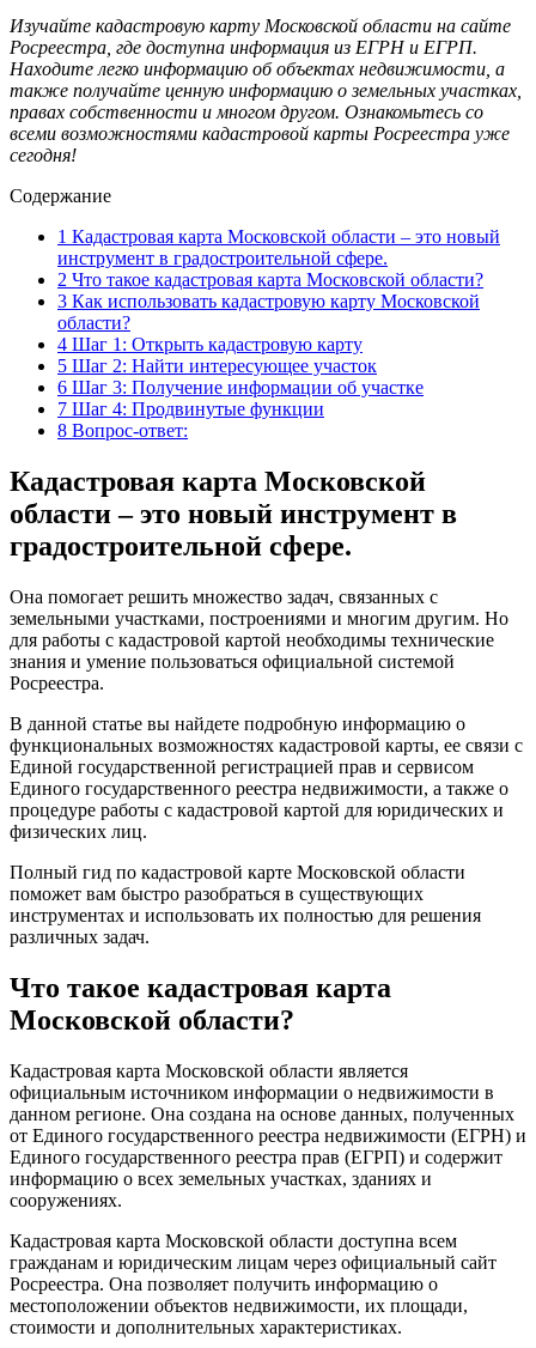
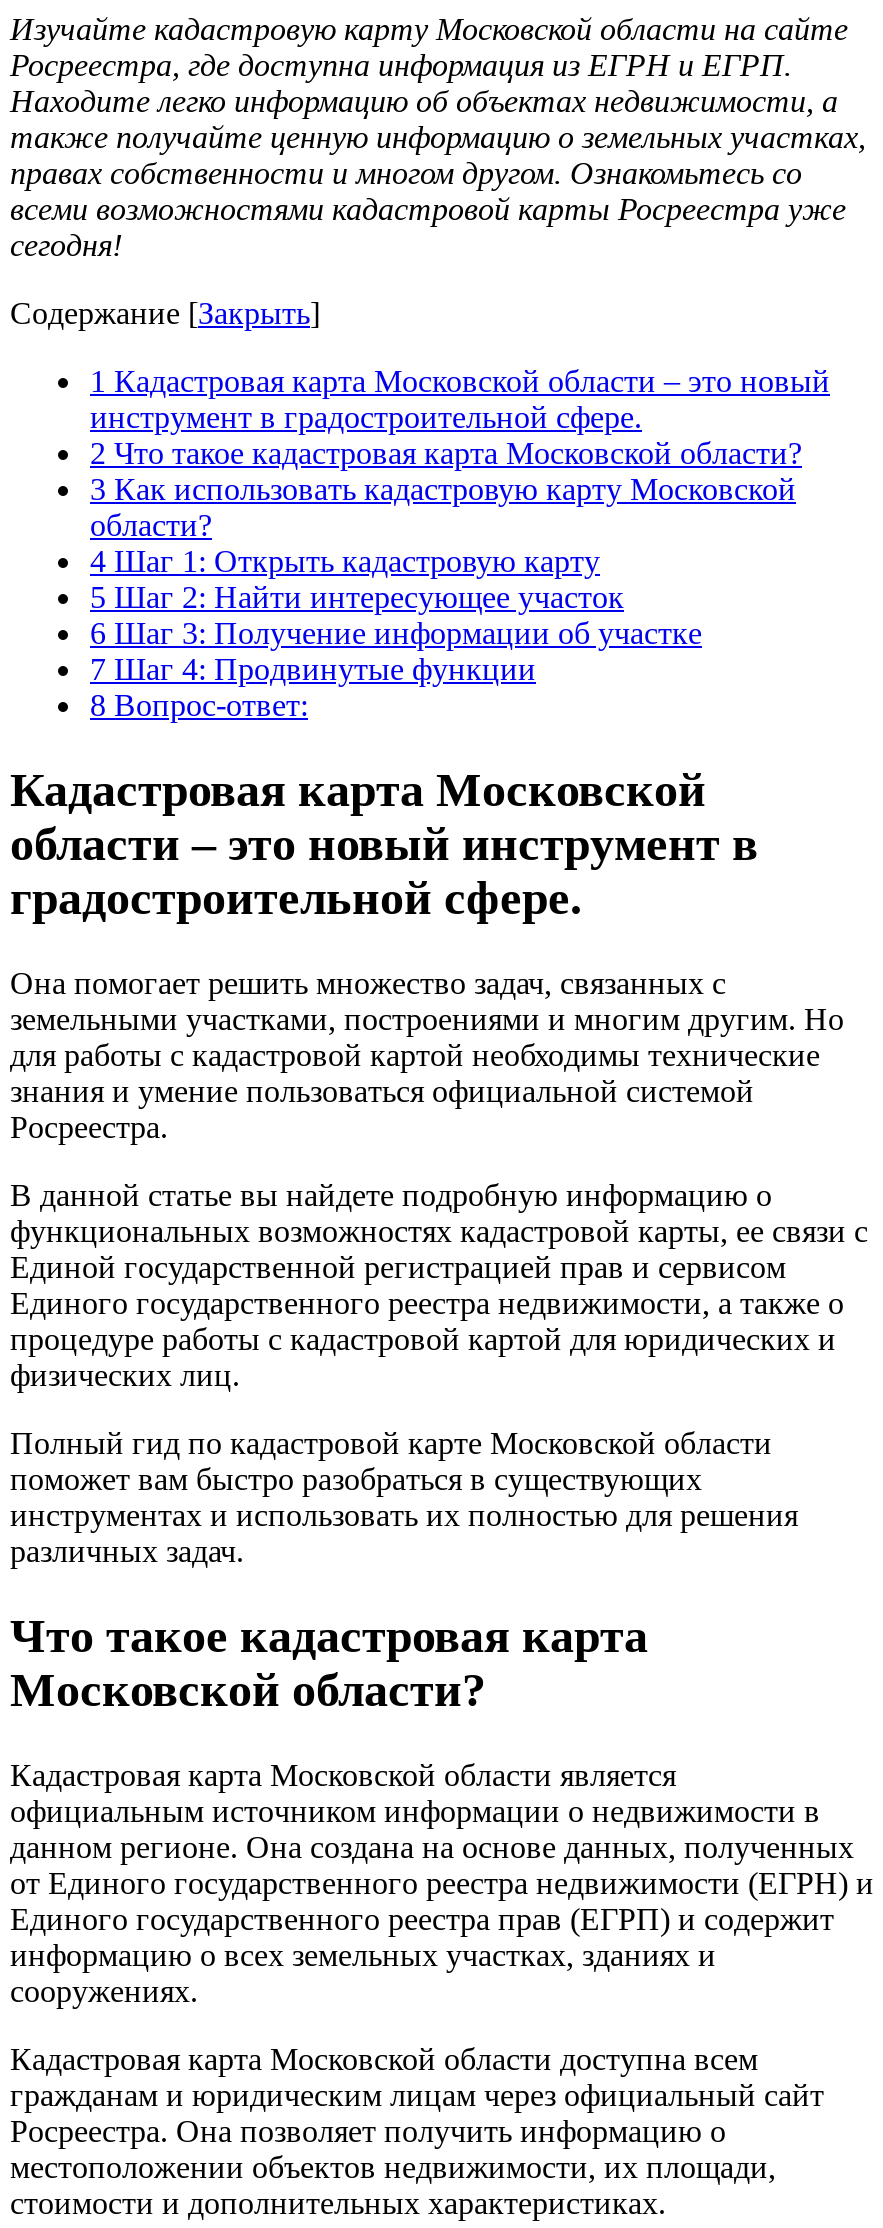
[10,185,111,206] Содержание -> [10,296,320,330] Содержание [Закрыть]

